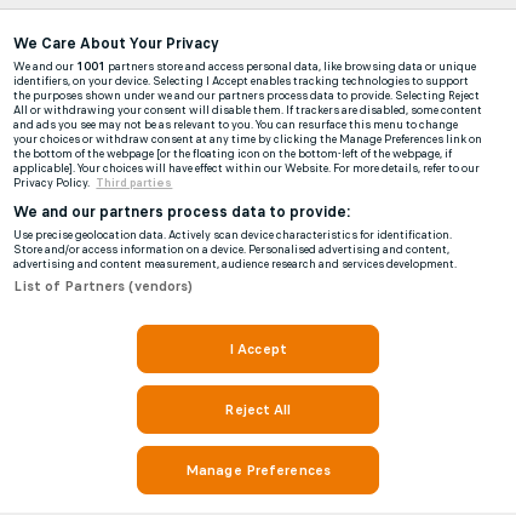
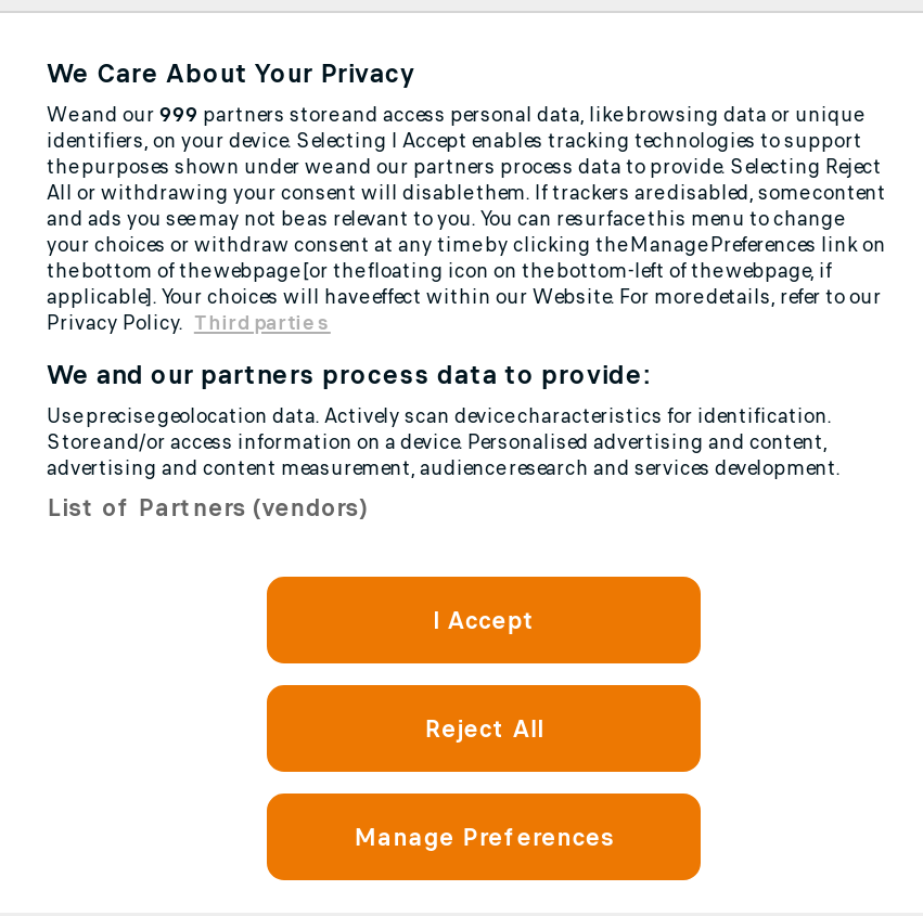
[14,59,477,74] We and our 1001 partners store and access personal data, like browsing data or unique -> [46,102,862,128] We and our 999 partners store and access personal data, like browsing data or unique

